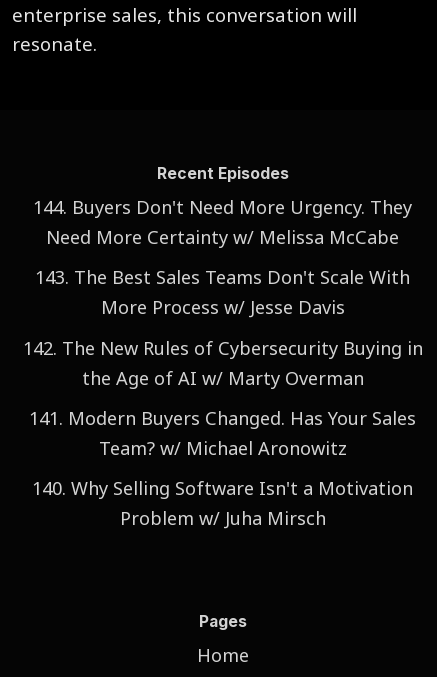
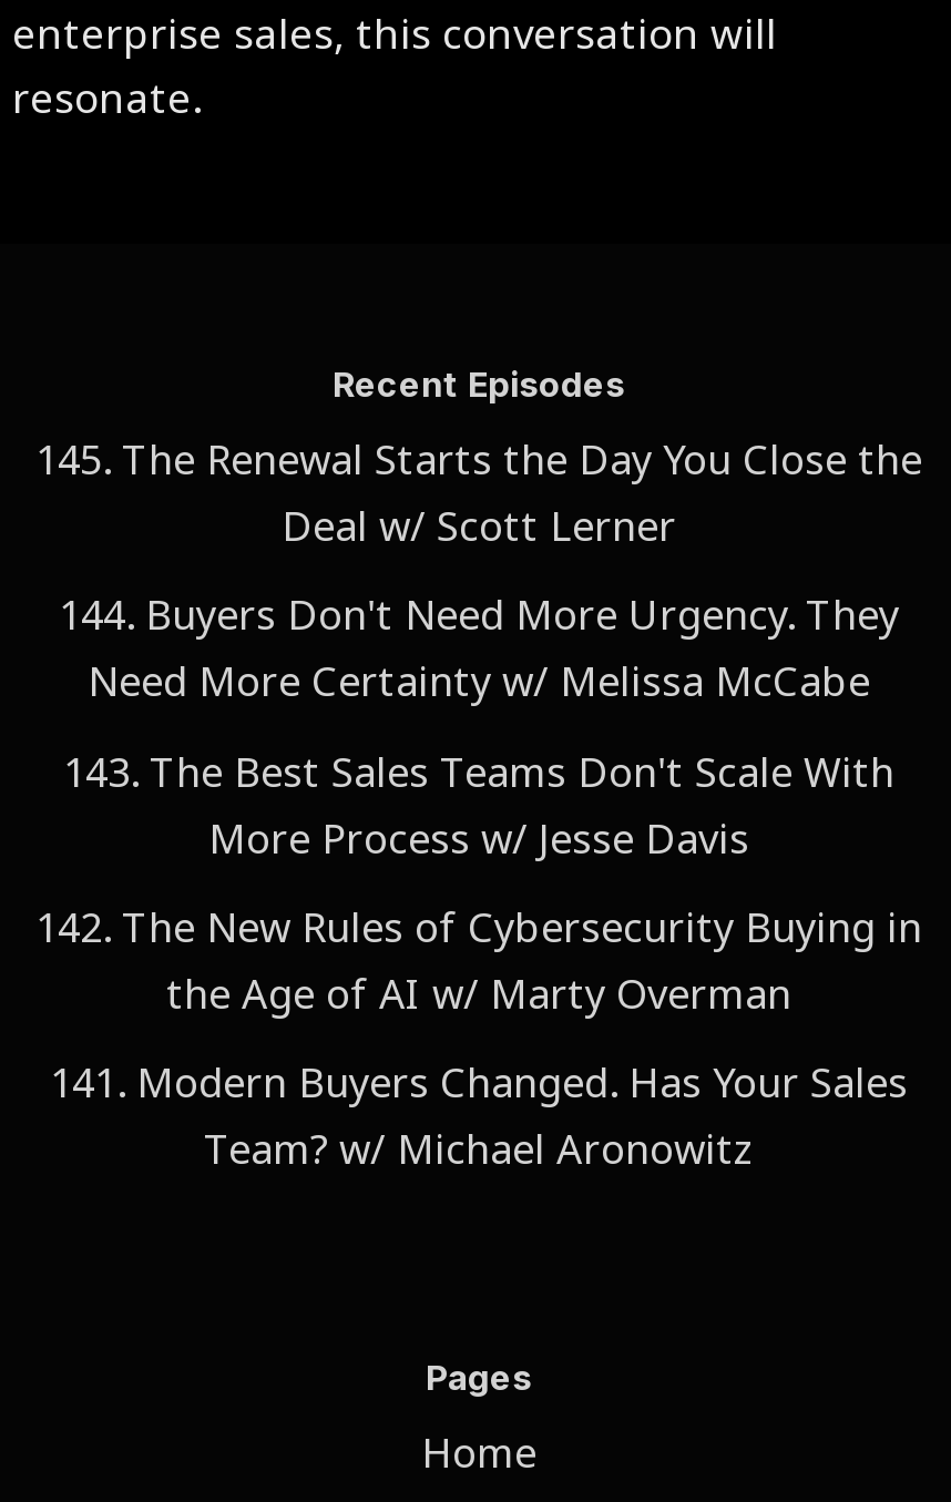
none -> [35,432,922,552] 145. The Renewal Starts the Day You Close the | Deal w/ Scott Lerner
moved [23,195,423,460] -> [35,588,922,1176]: 144. Buyers Don't Need More Urgency. They | Need More Certainty w/ Melissa McCabe | 143. The Best Sales Teams Don't Scale With | More Process w/ Jesse Davis | 142. The New Rules of Cybersecurity Buying in | the Age of AI w/ Marty Overman | 141. Modern Buyers Changed. Has Your Sales | Team? w/ Michael Aronowitz
[32,476,413,530] 140. Why Selling Software Isn't a Motivation | Problem w/ Juha Mirsch -> none

